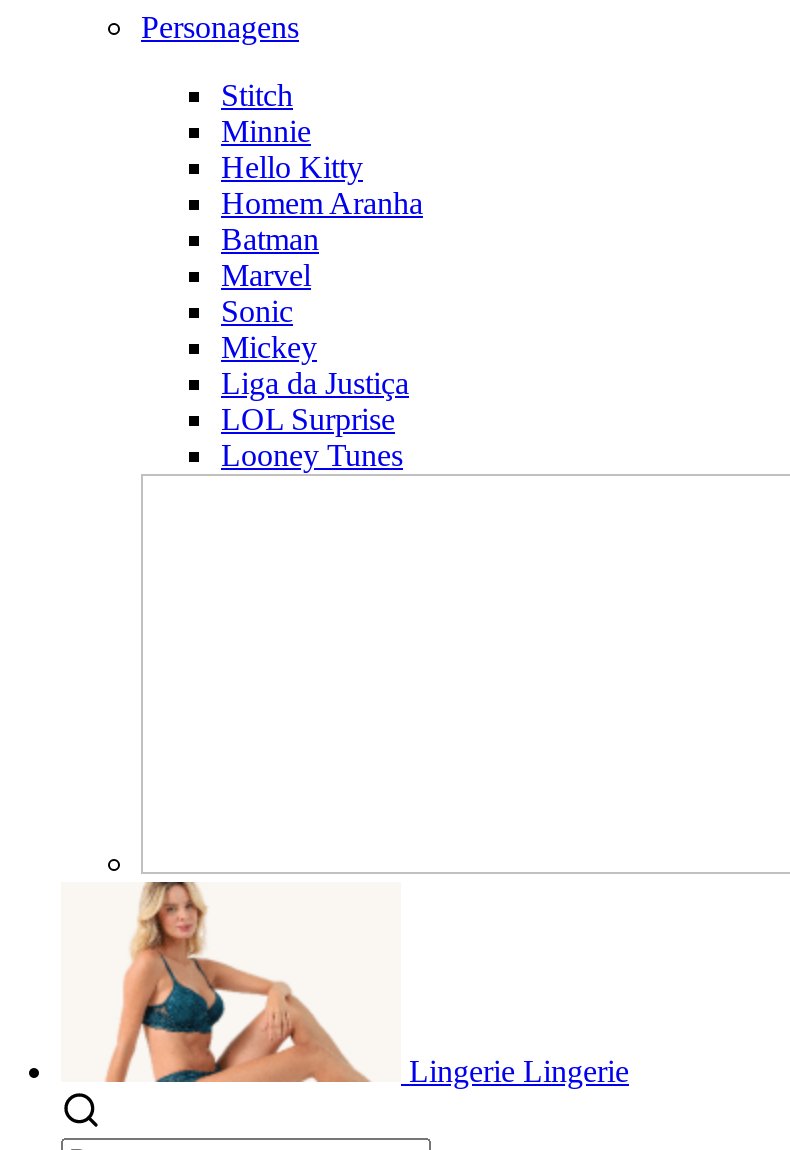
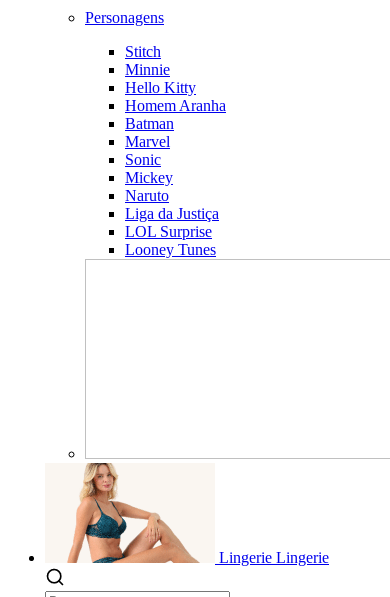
none -> [125,187,169,204] Naruto

